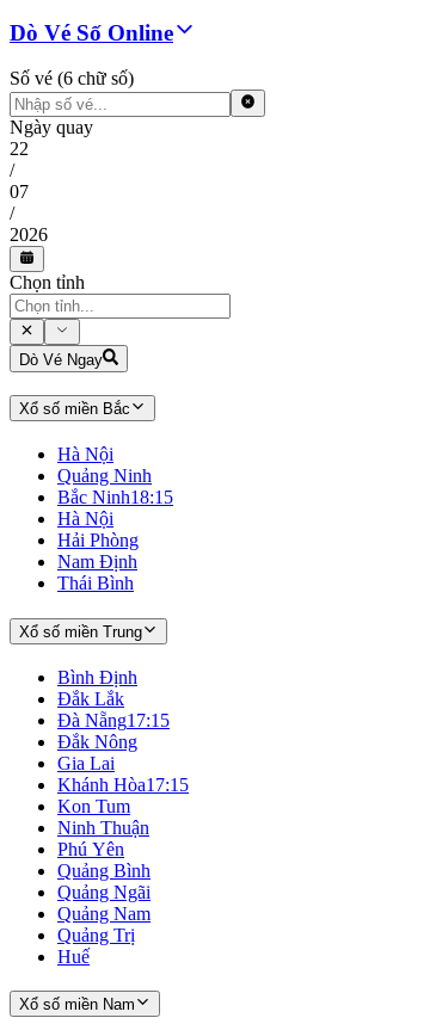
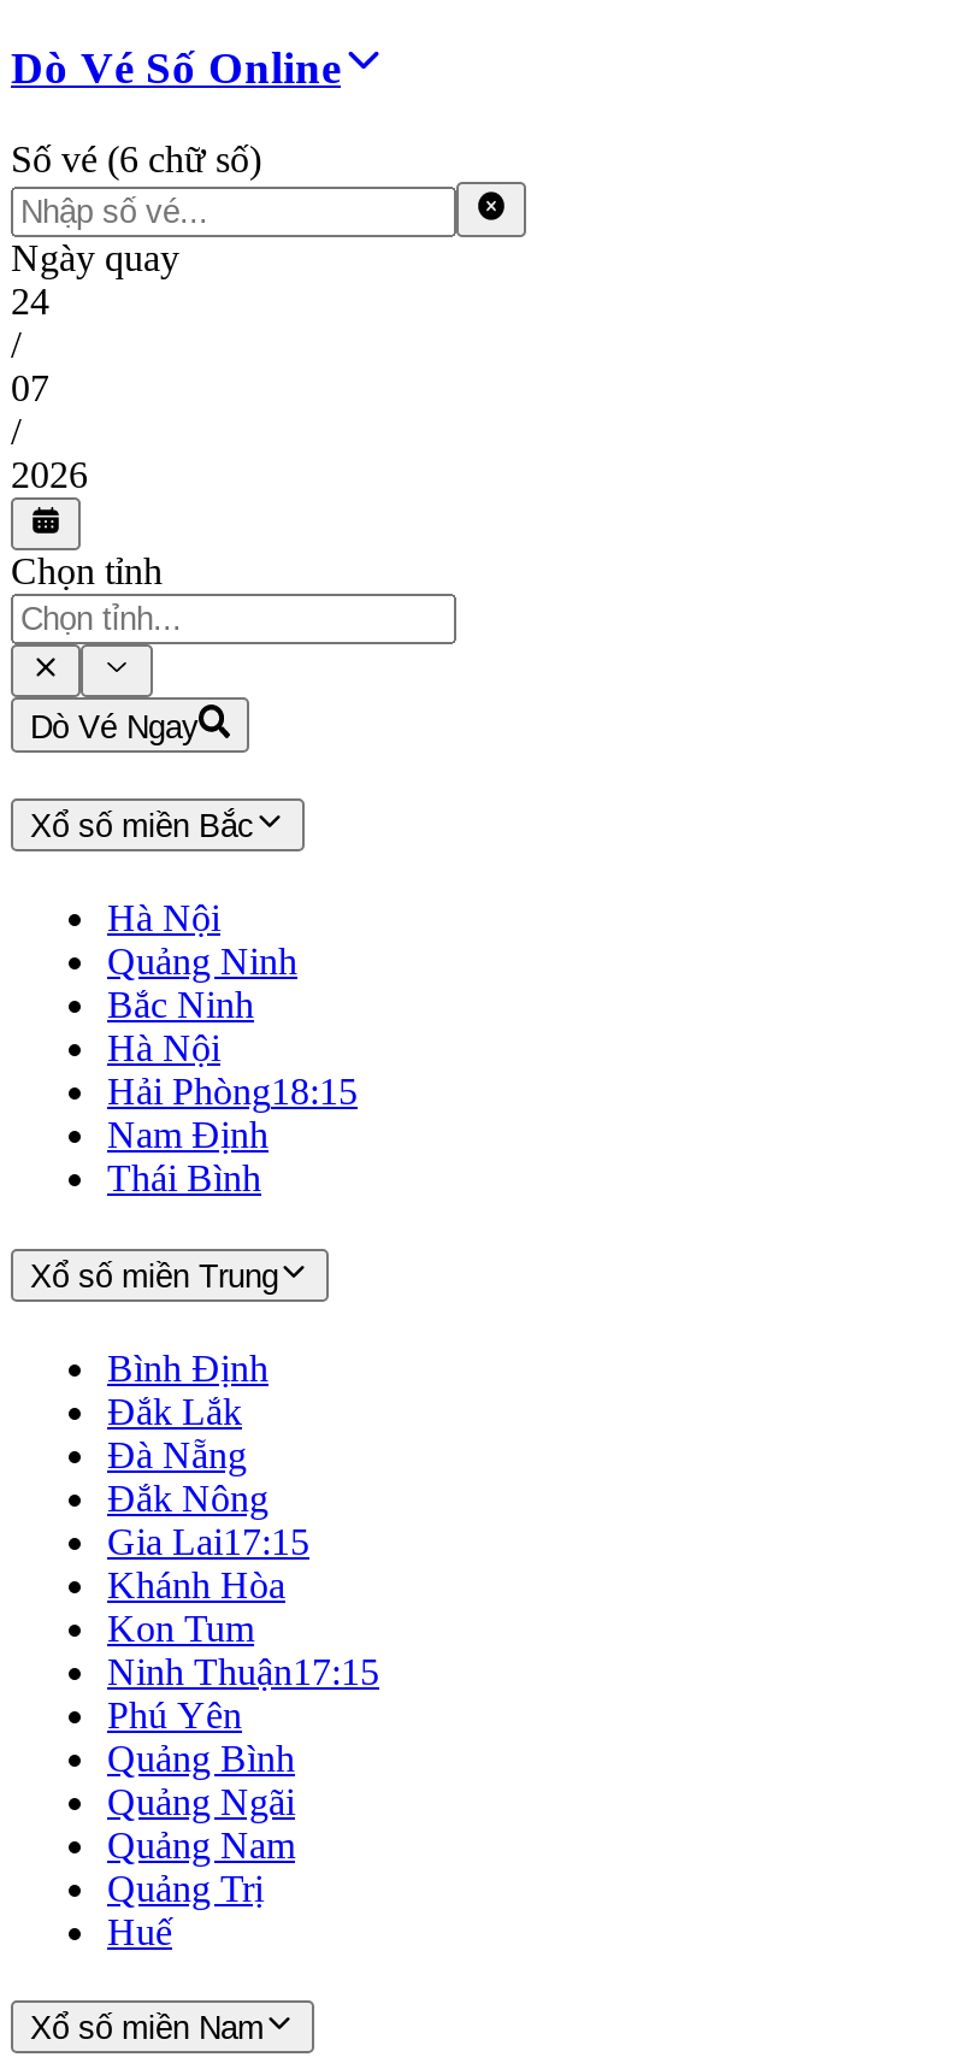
[10,138,29,158] 22 -> [11,280,49,321] 24
[57,487,173,507] Bắc Ninh18:15 -> [107,984,254,1025] Bắc Ninh
[57,530,139,550] Hải Phòng -> [107,1071,358,1112] Hải Phòng18:15
[57,710,170,730] Đà Nẵng 17:15 -> [107,1433,247,1474] Đà Nẵng
[57,753,189,794] Gia Lai | Khánh Hòa 17:15 -> [107,1520,309,1604] Gia Lai17:15 | Khánh Hòa
[57,817,149,837] Ninh Thuận -> [107,1650,379,1691] Ninh Thuận17:15

